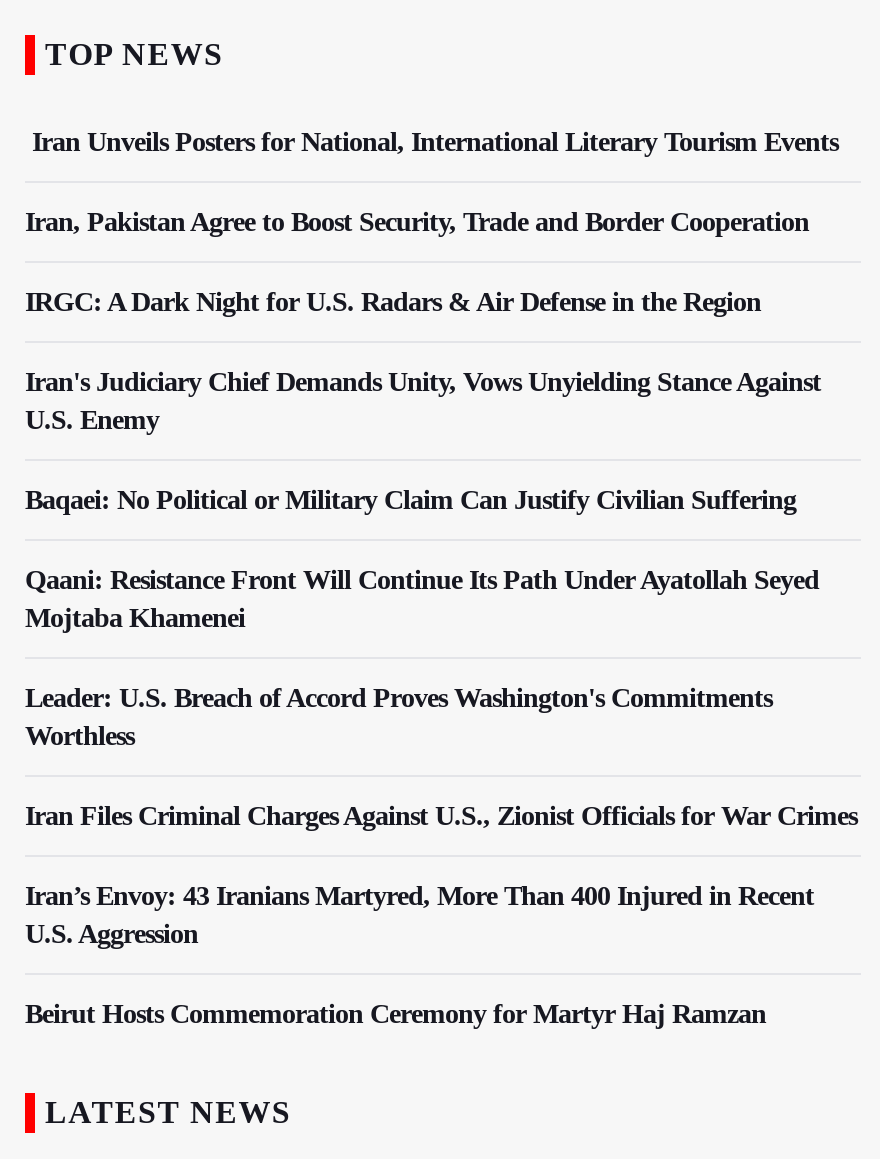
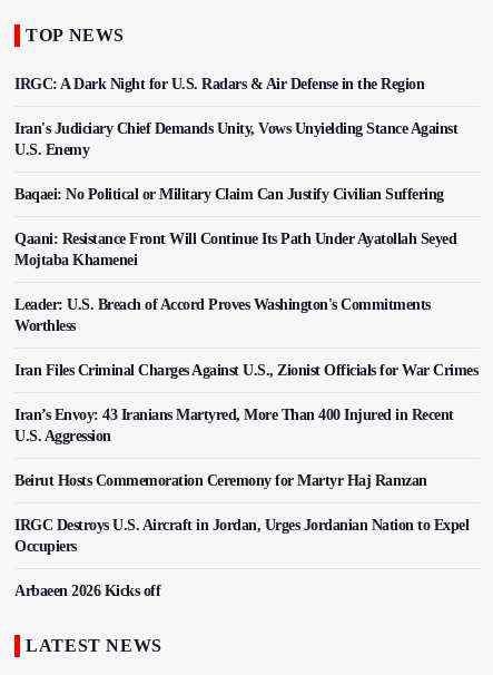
[25,127,838,237] Iran Unveils Posters for National, International Literary Tourism Events | Iran, Pakistan Agree to Boost Security, Trade and Border Cooperation -> none
moved [25,287,857,1029] -> [14,76,477,489]: IRGC: A Dark Night for U.S. Radars & Air Defense in the Region | Iran's Judiciary Chief Demands Unity, Vows Unyielding Stance Against | U.S. Enemy | ... | U.S. Aggression | Beirut Hosts Commemoration Ceremony for Martyr Haj Ramzan
none -> [14,517,469,599] IRGC Destroys U.S. Aircraft in Jordan, Urges Jordanian Nation to Expel | Occupiers | Arbaeen 2026 Kicks off

